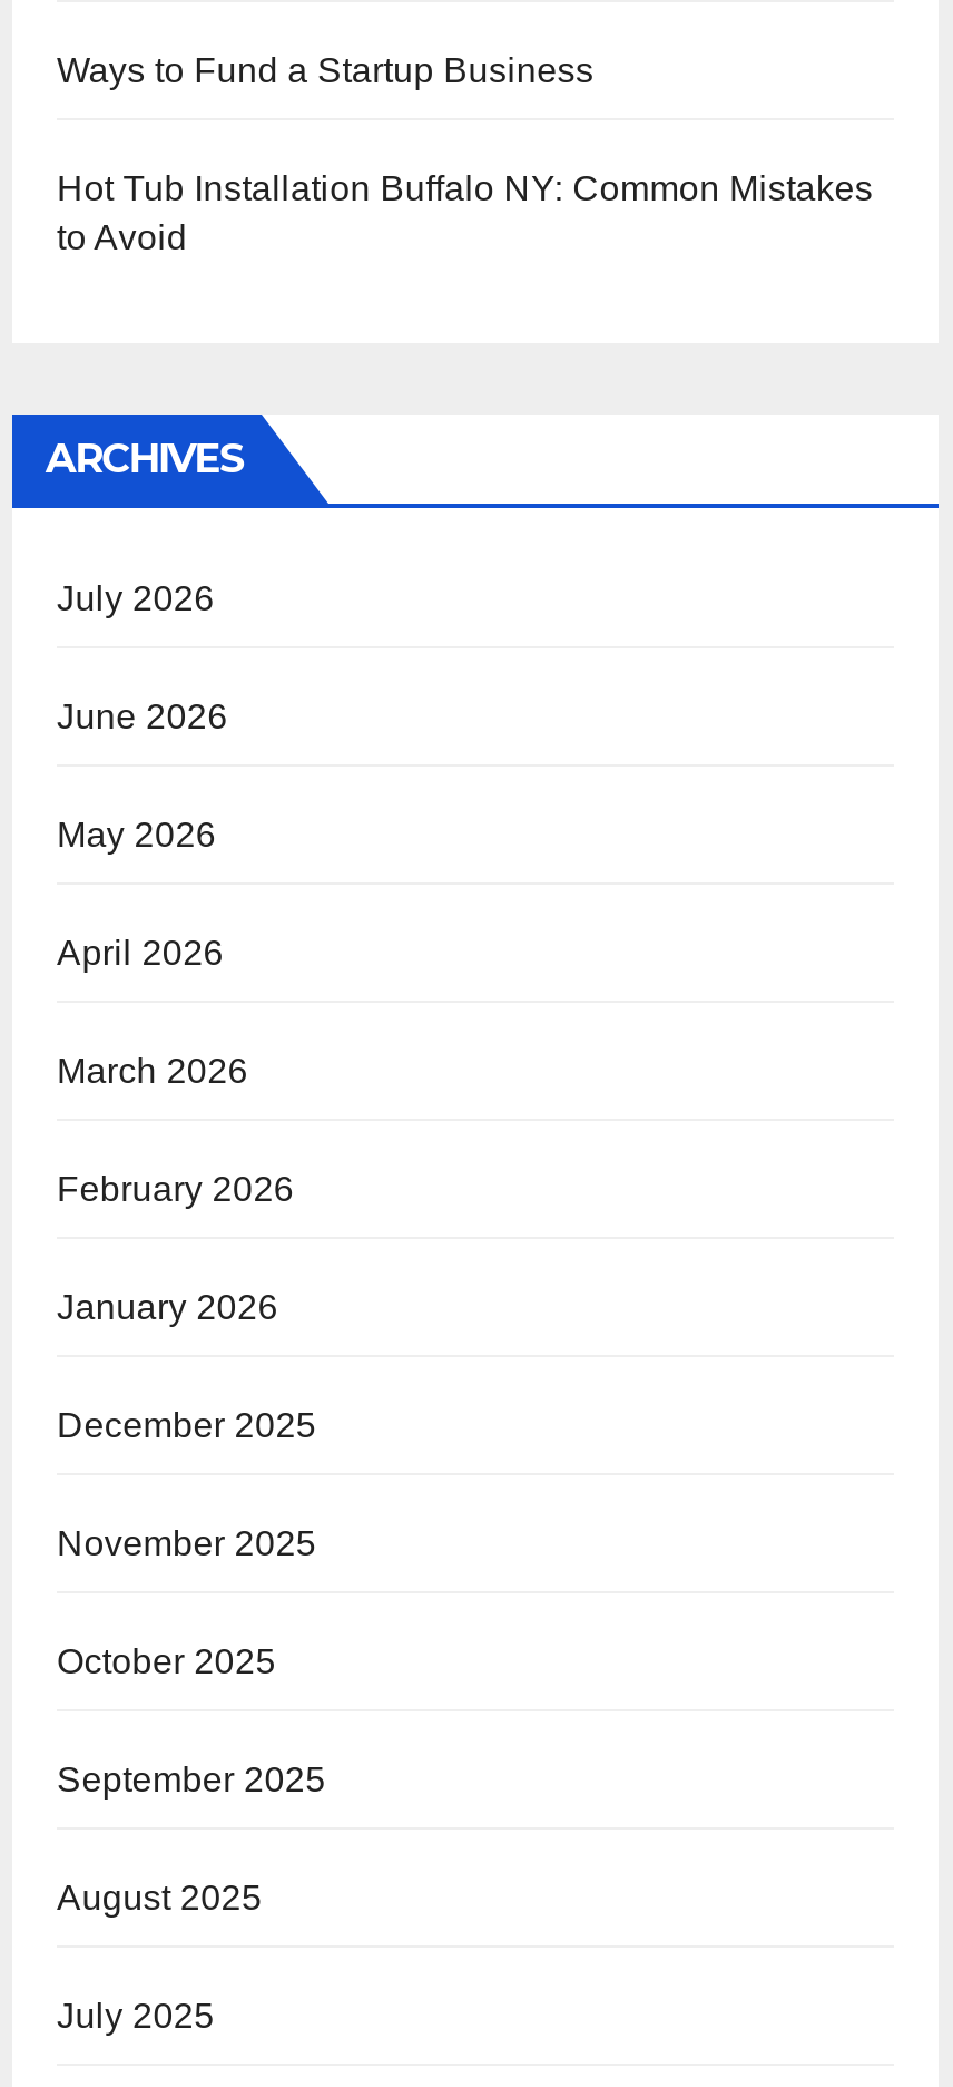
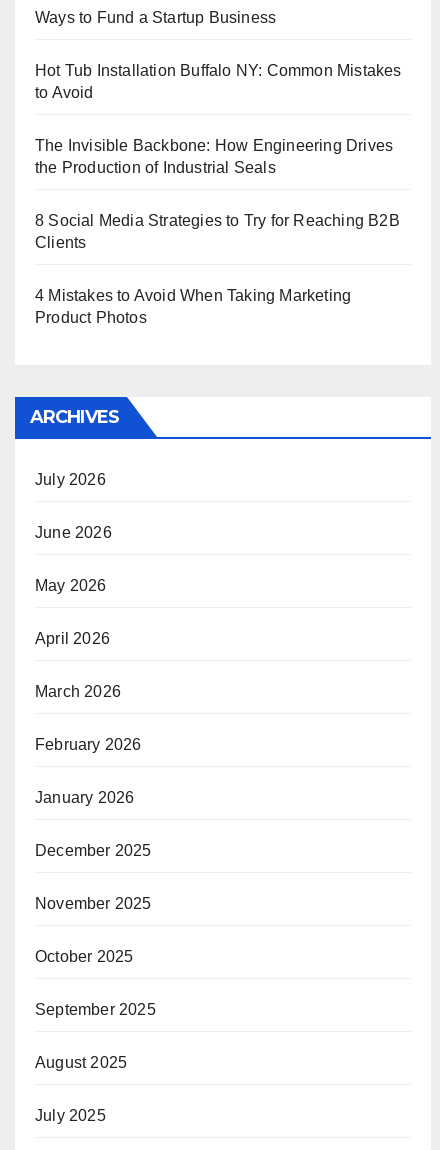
none -> [35,137,400,326] The Invisible Backbone: How Engineering Drives | the Production of Industrial Seals | 8 Social Media Strategies to Try for Reaching B2B | Clients | 4 Mistakes to Avoid When Taking Marketing | Product Photos

